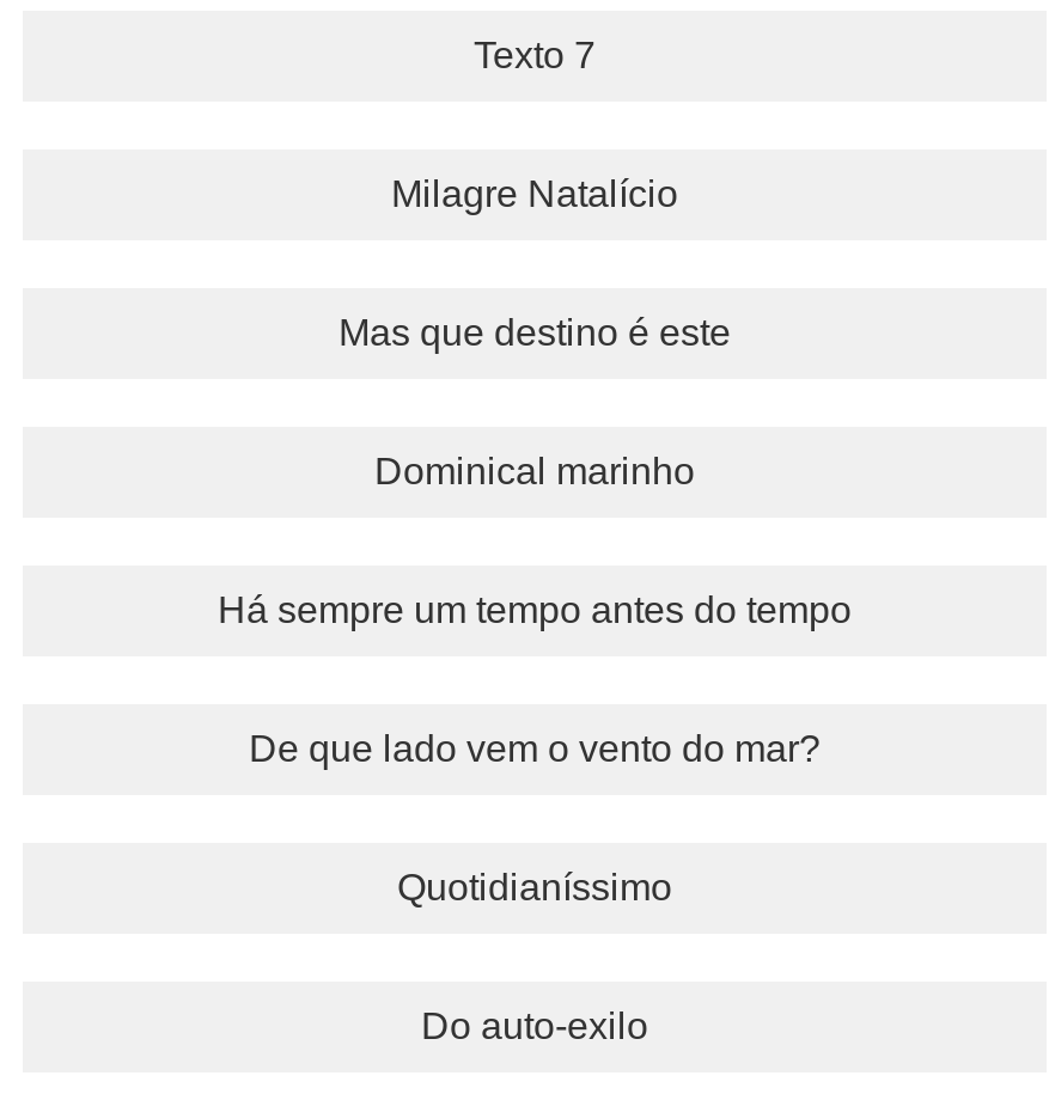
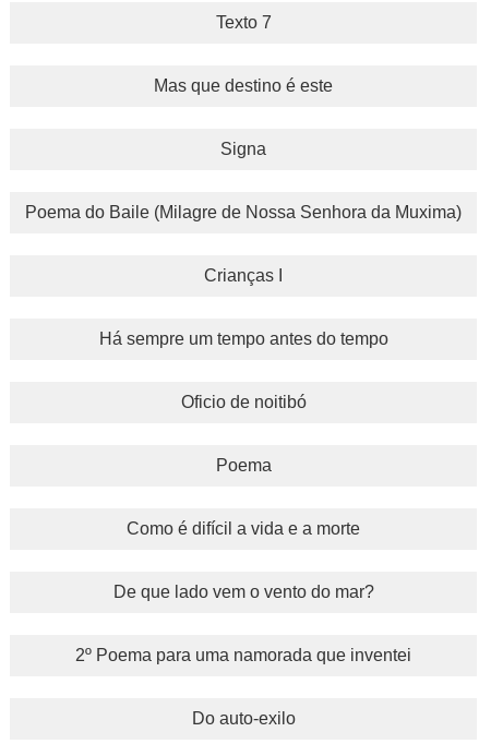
[391,174,678,215] Milagre Natalício -> none
moved [339,313,731,354] -> [154,77,333,95]: Mas que destino é este
[374,452,695,492] Dominical marinho -> [25,140,462,285] Signa | Poema do Baile (Milagre de Nossa Senhora da Muxima) | Crianças I
none -> [127,393,360,538] Oficio de noitibó | Poema | Como é difícil a vida e a morte
[397,868,672,908] Quotidianíssimo -> [75,646,411,665] 2º Poema para uma namorada que inventei

